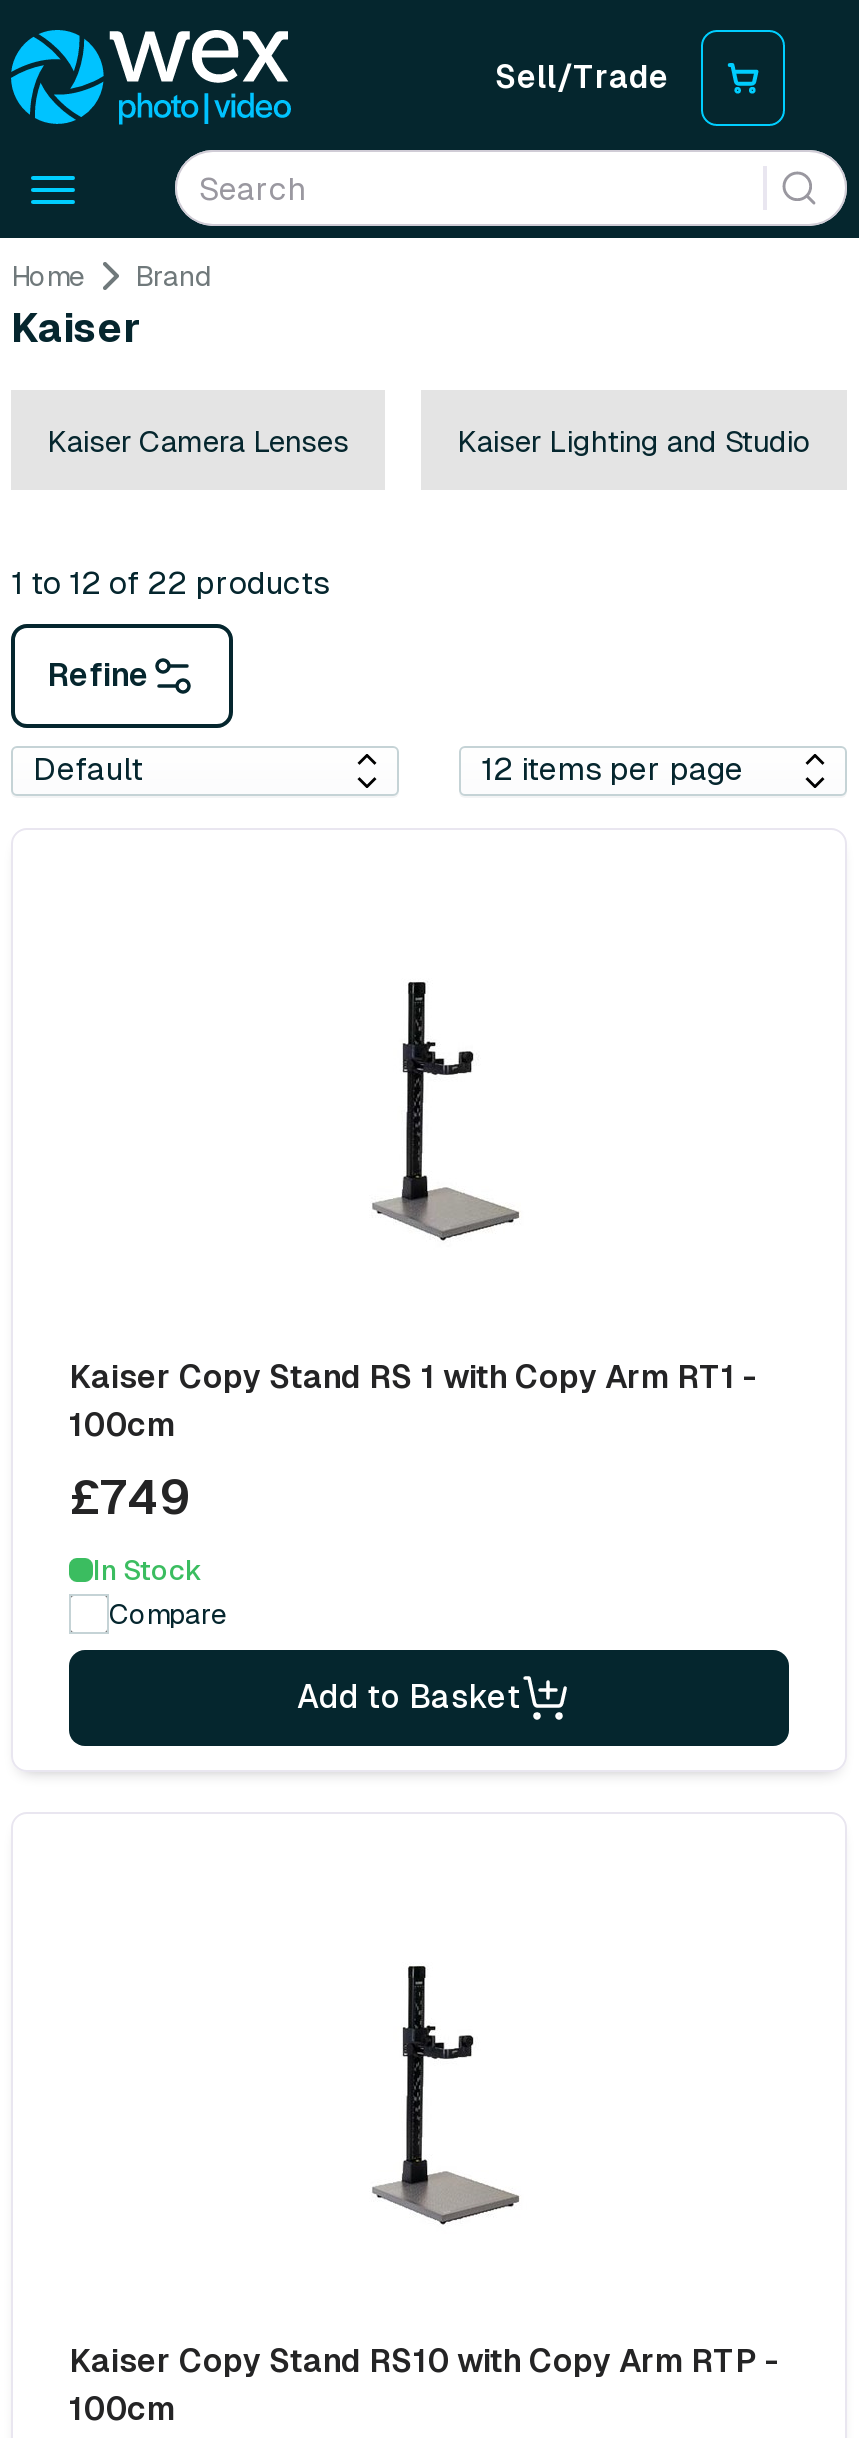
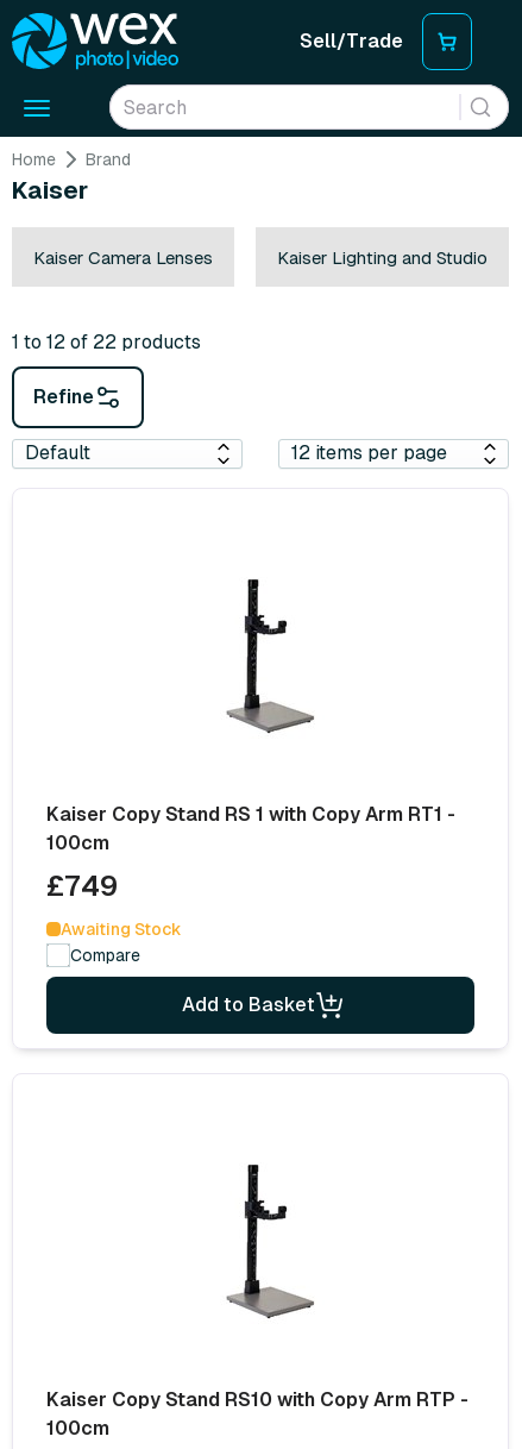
[93,1553,203,1585] In Stock -> [61,919,182,938] Awaiting Stock

